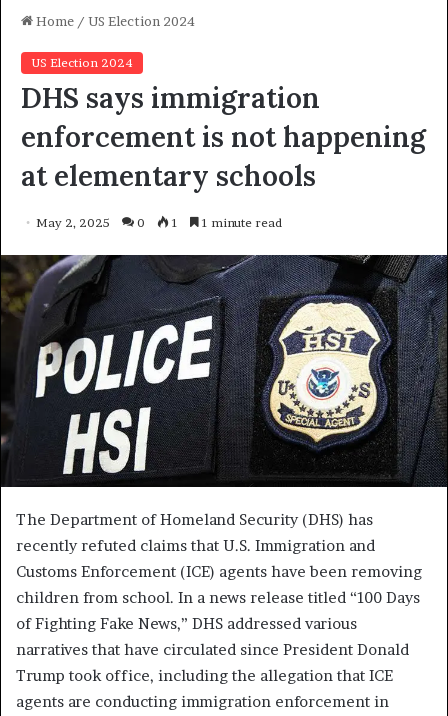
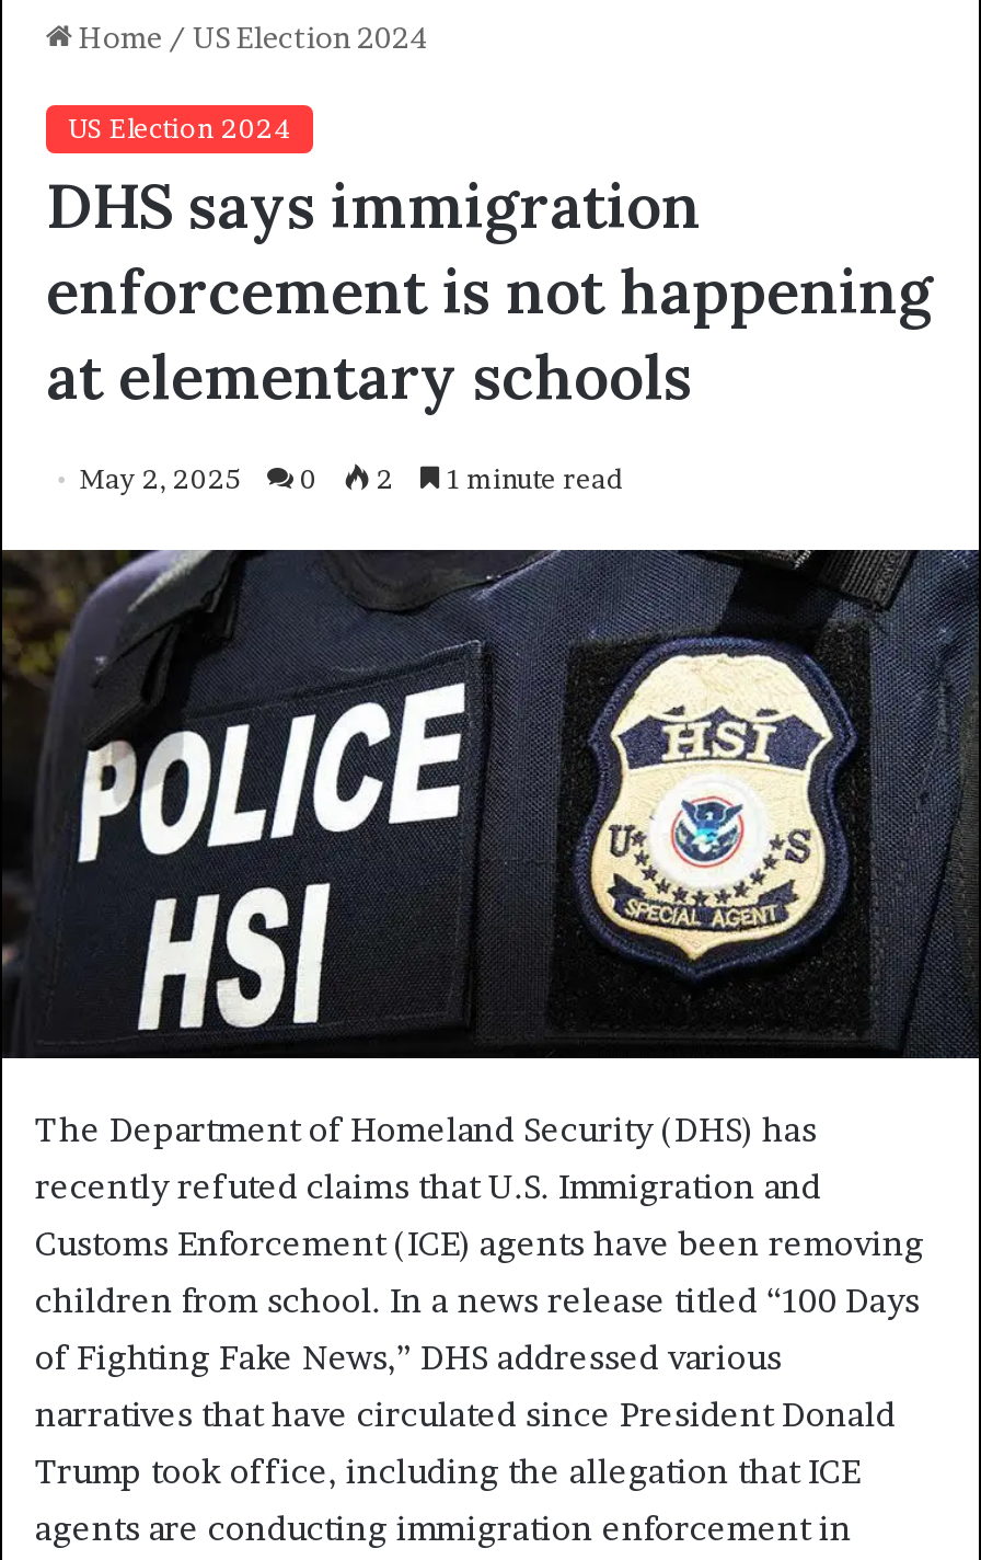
[36,215,282,230] May 2, 2025 0 1 1 minute read -> [79,461,622,494] May 2, 2025 0 2 1 minute read

